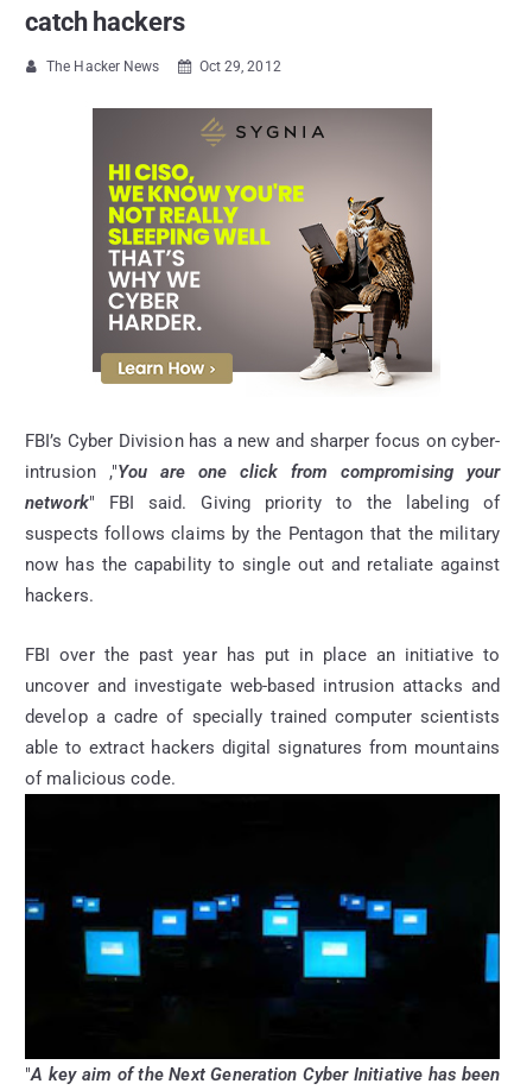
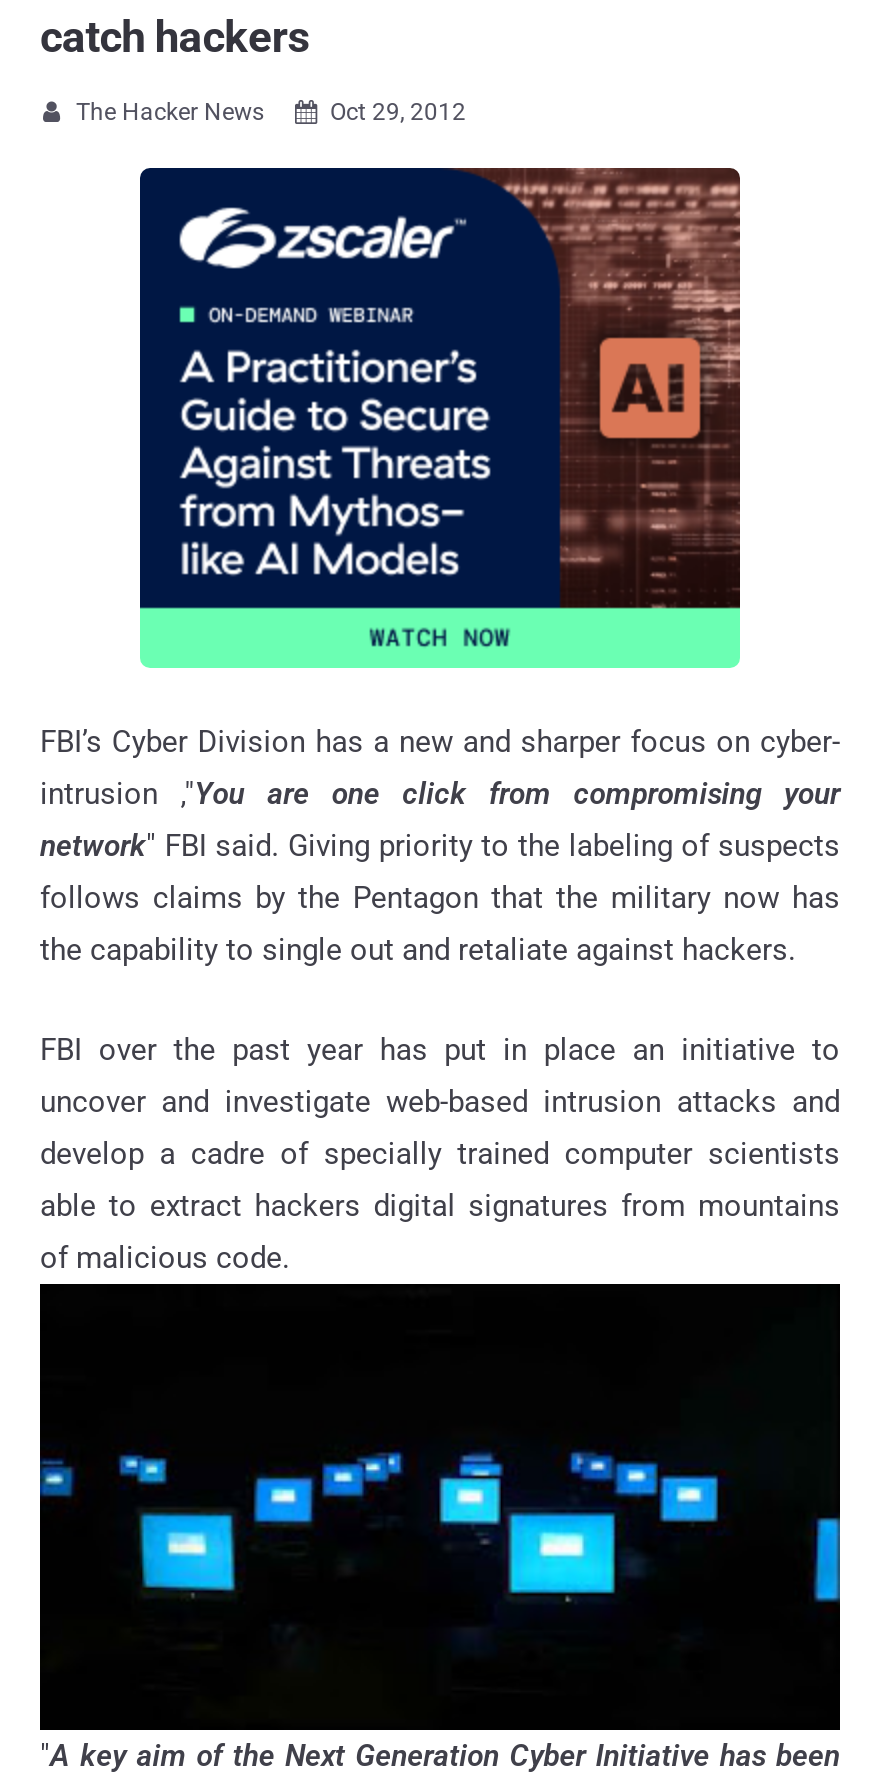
[84,100,440,397] [image] -> [138,166,742,670] [image]

